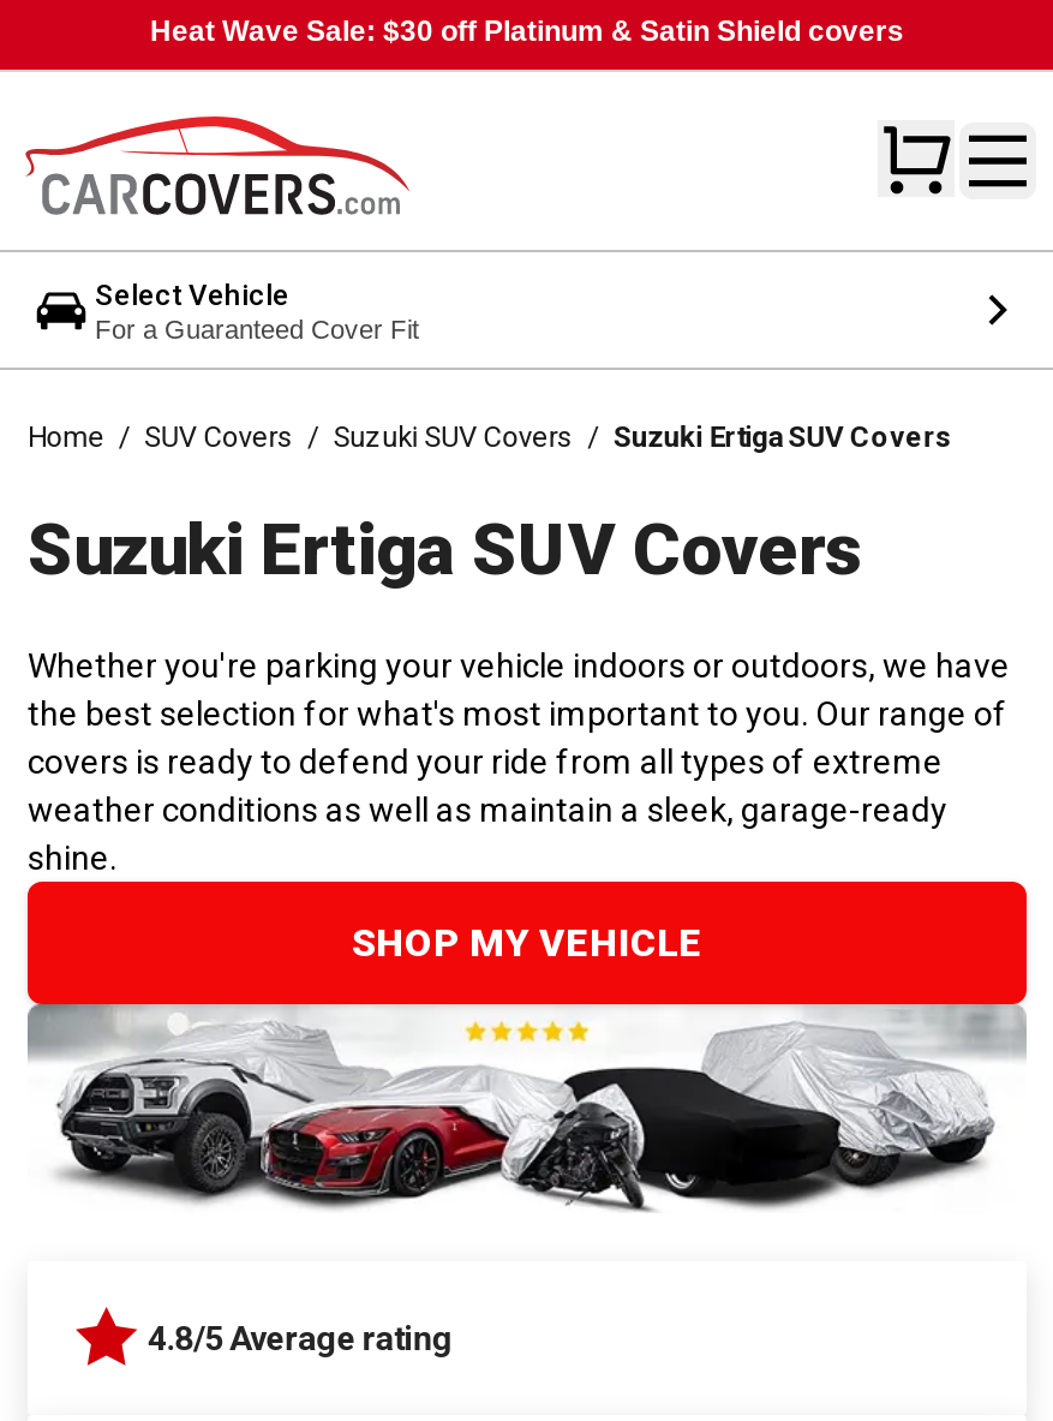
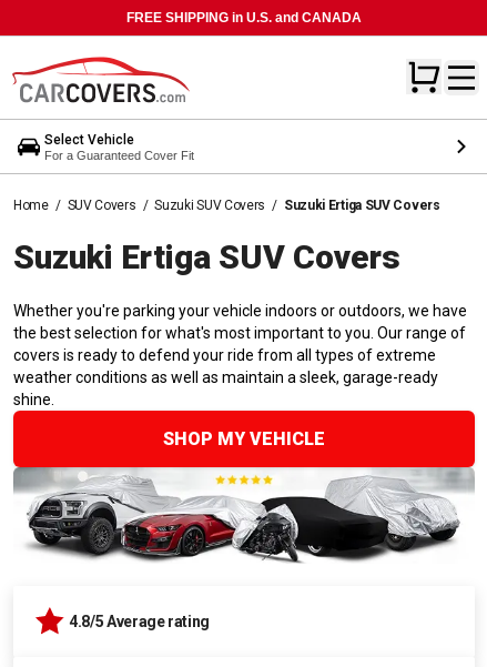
[150,14,904,48] Heat Wave Sale: $30 off Platinum & Satin Shield covers -> [126,10,362,26] FREE SHIPPING in U.S. and CANADA

